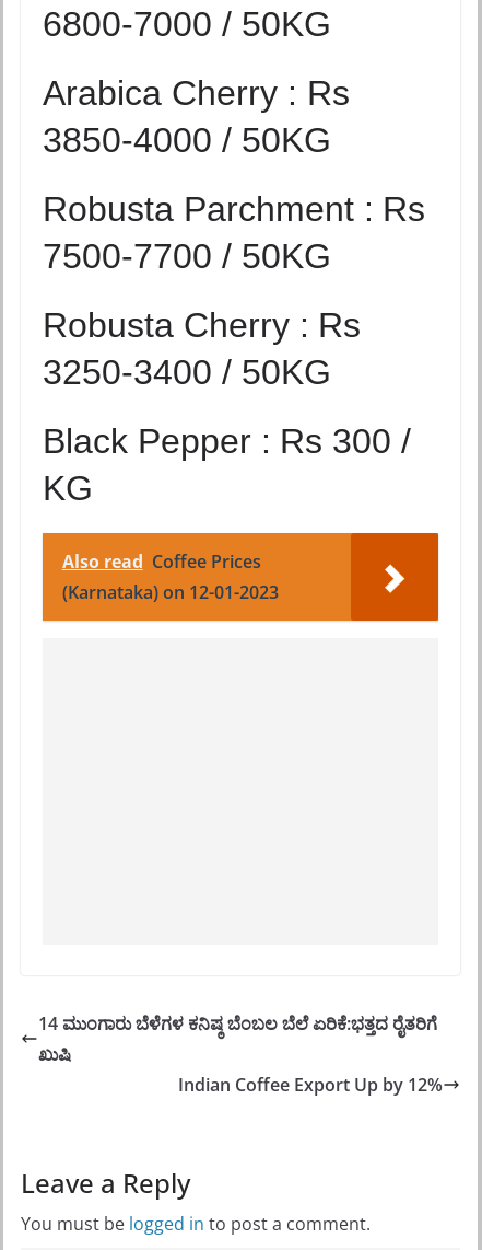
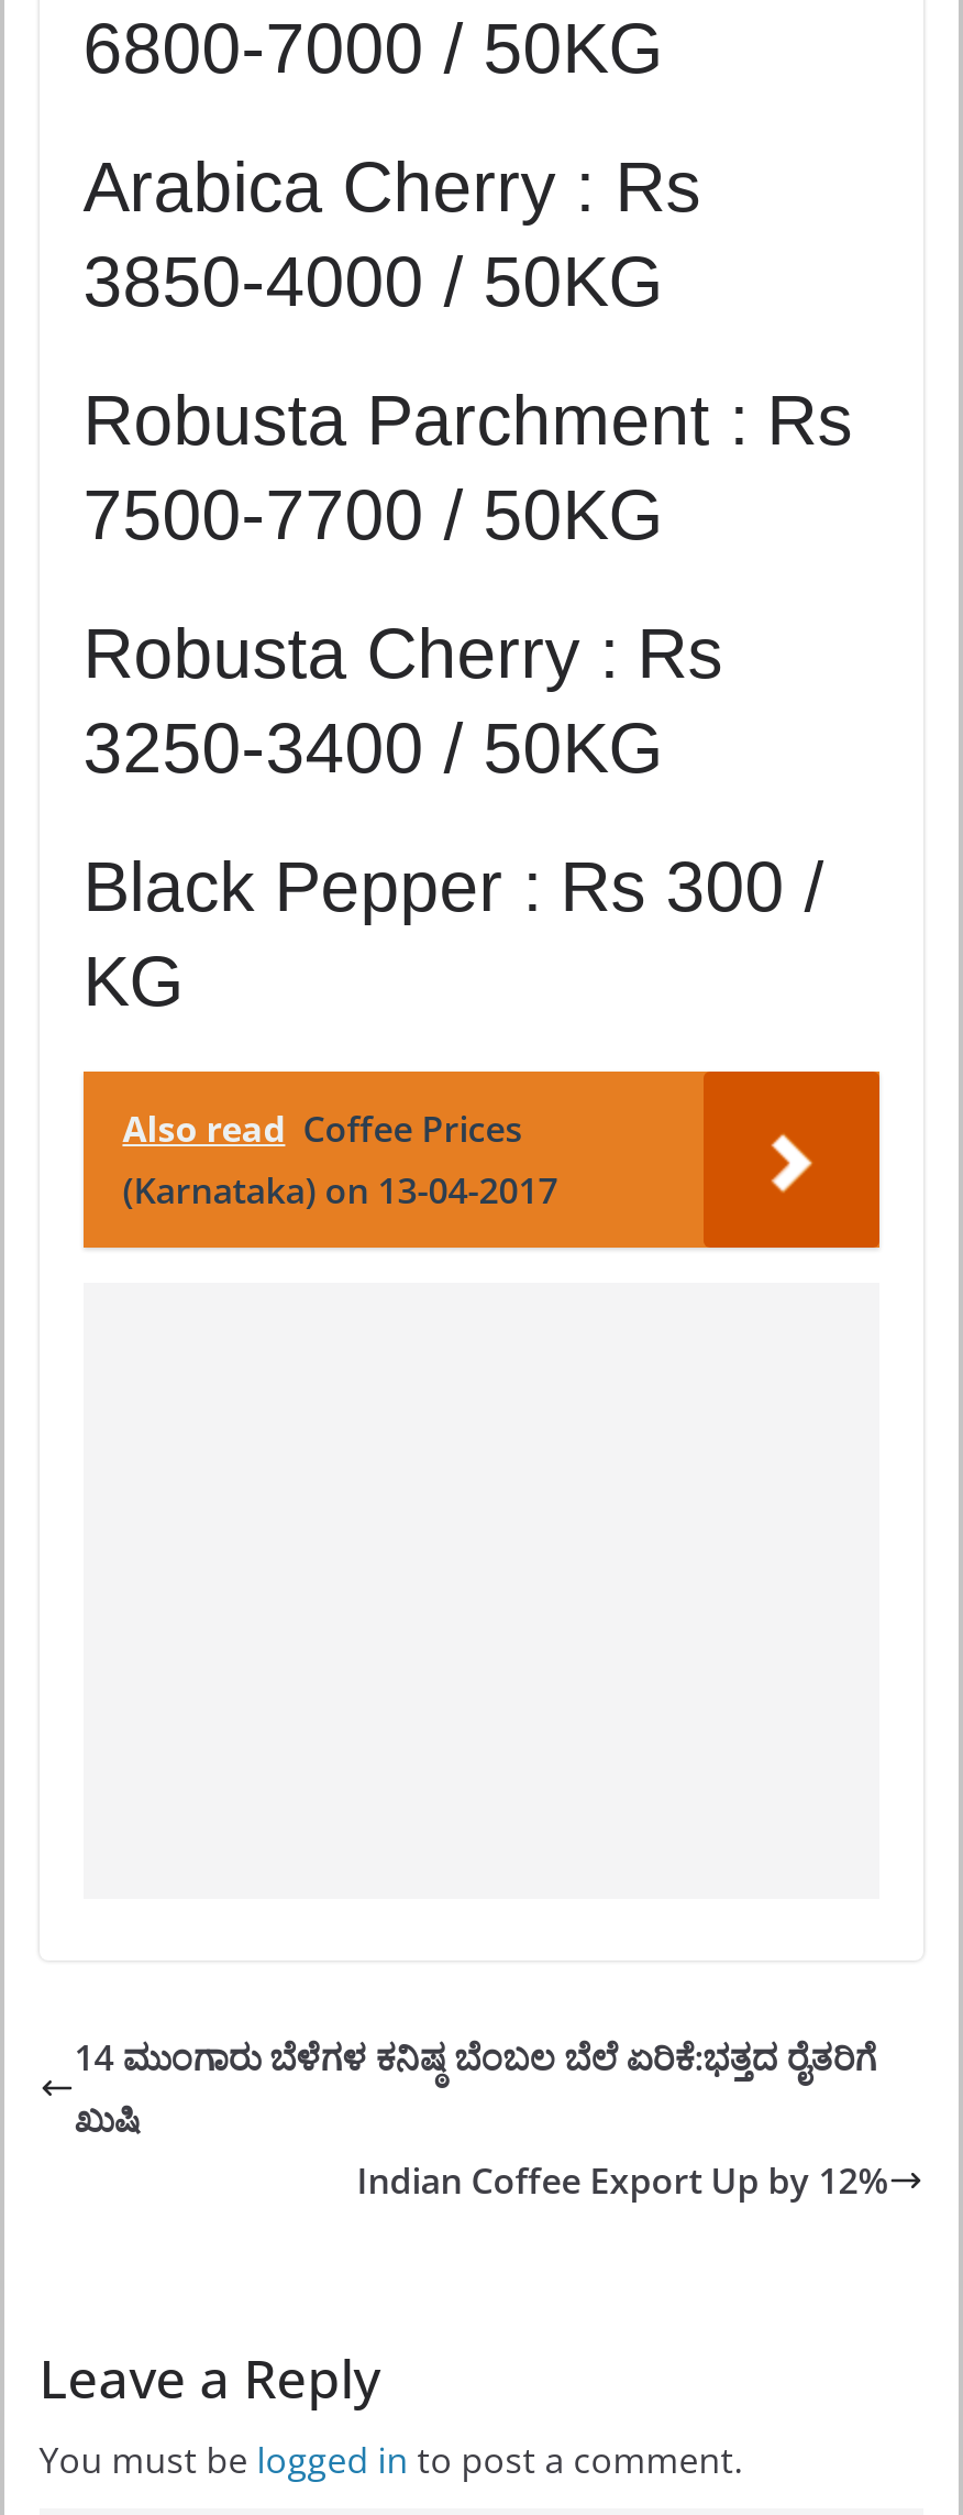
[62,580,278,604] (Karnataka) on 12-01-2023 -> [122,1166,558,1214] (Karnataka) on 13-04-2017

